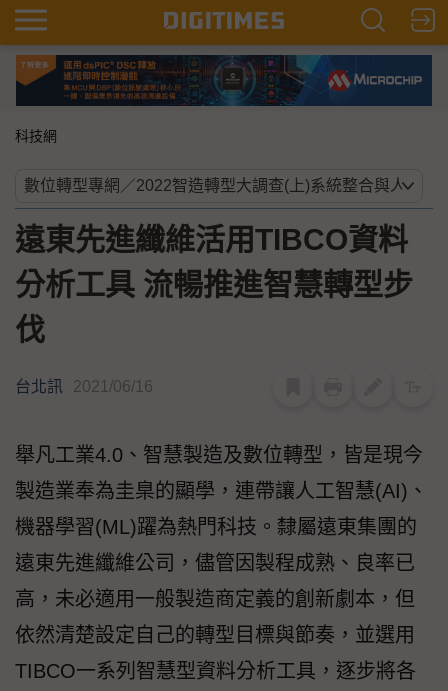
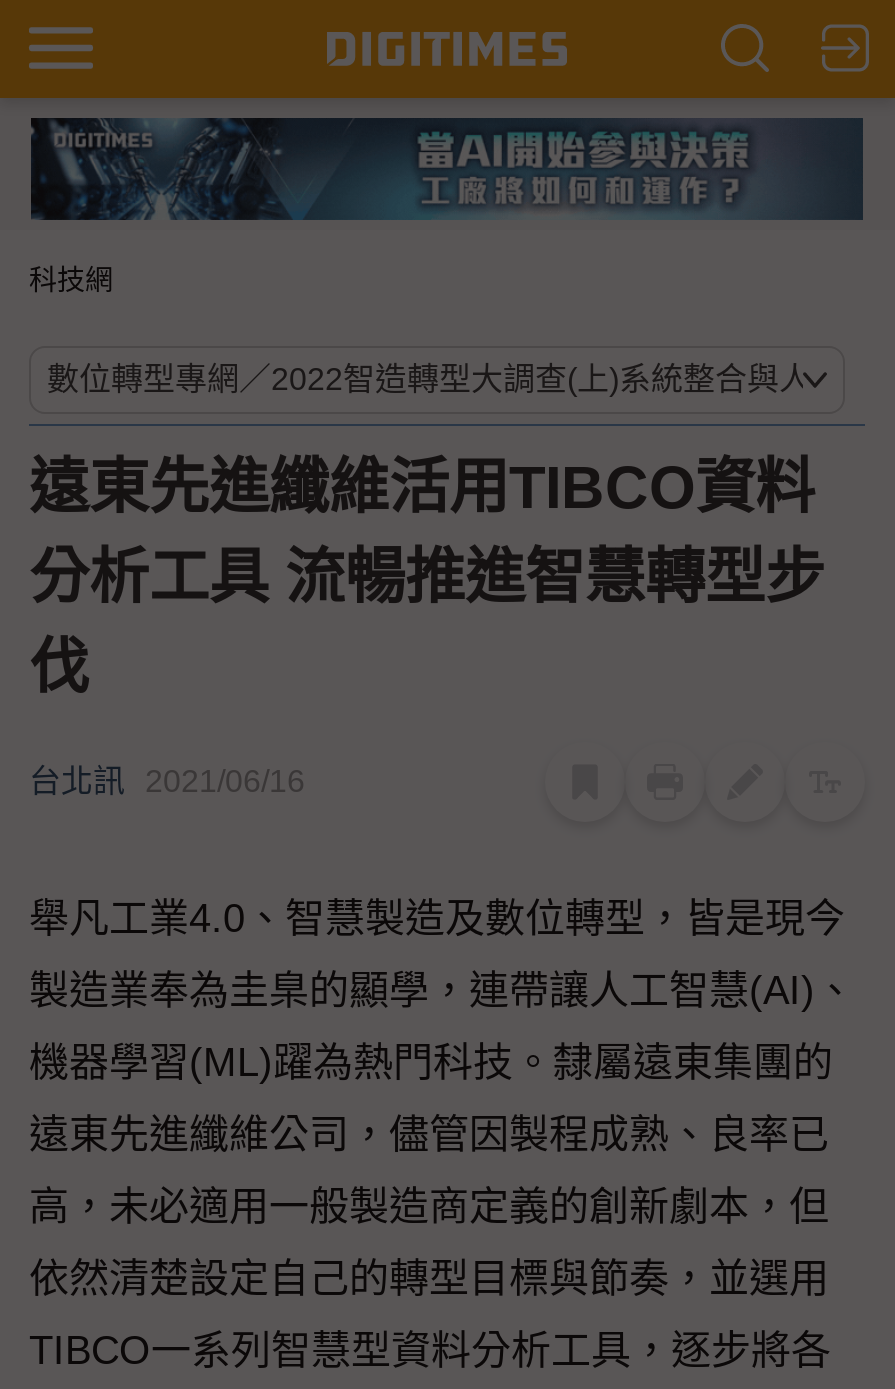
[15,54,430,107] [image] -> [29,116,861,222] [image]

